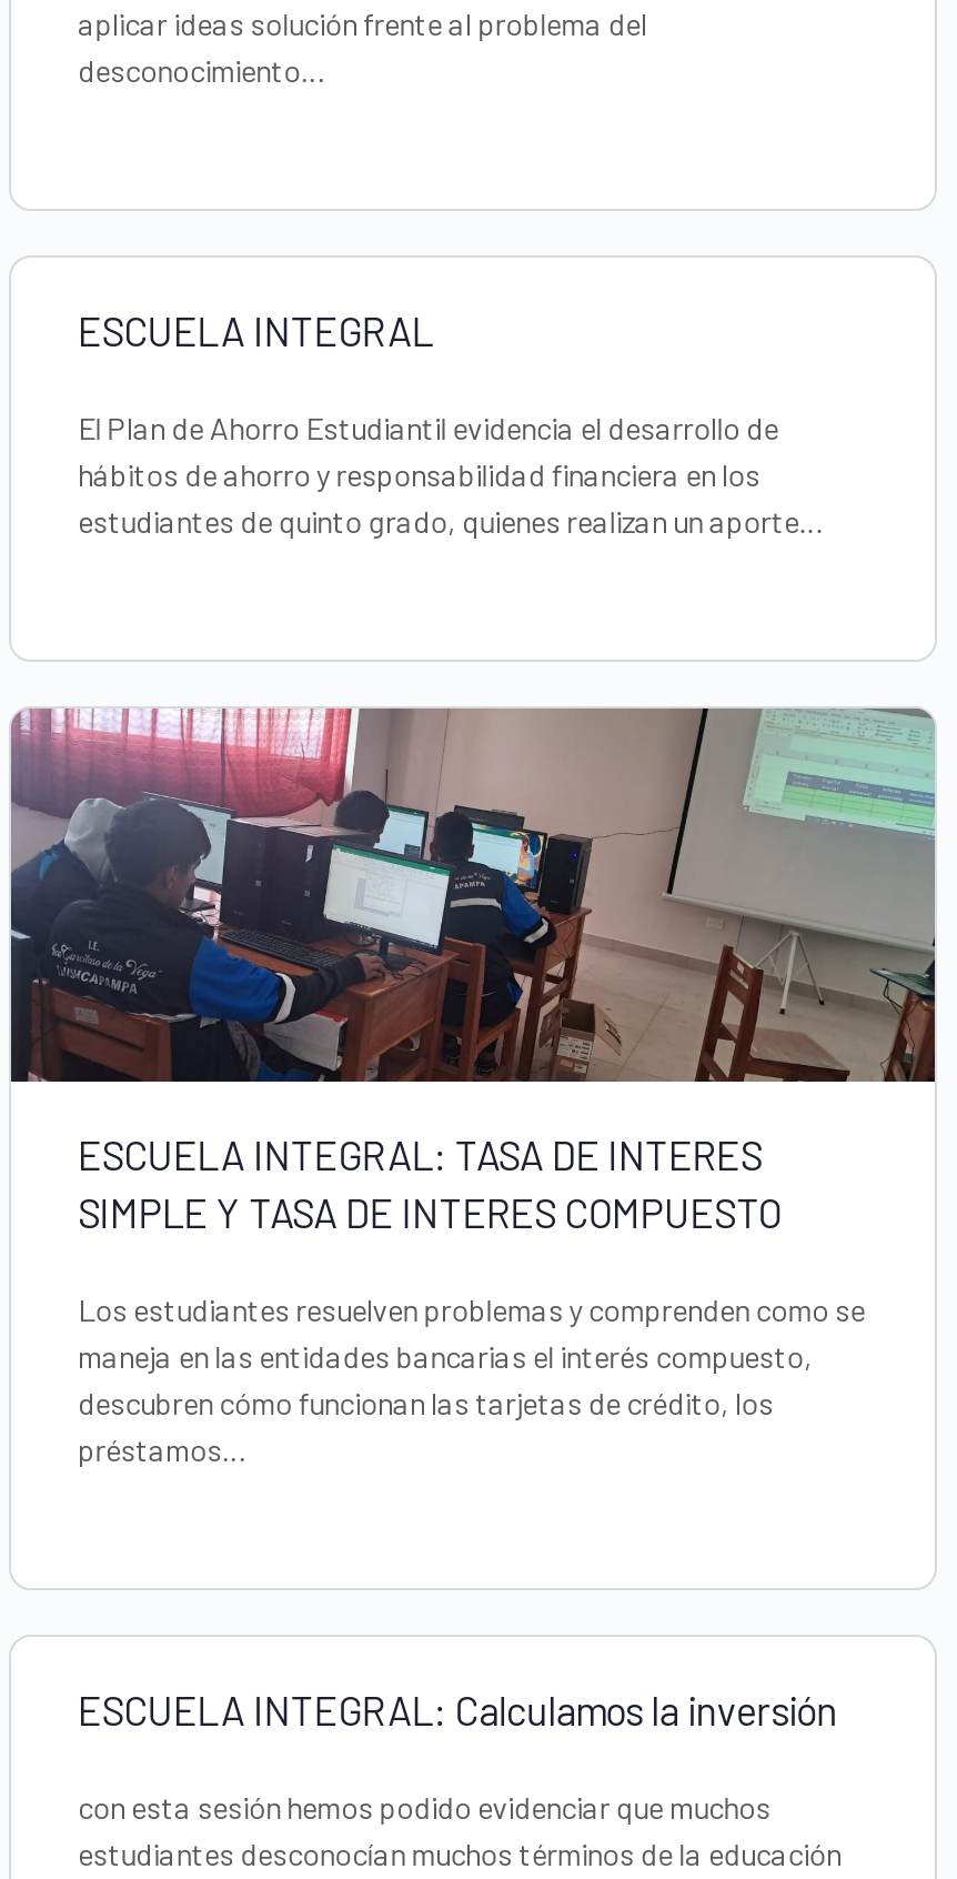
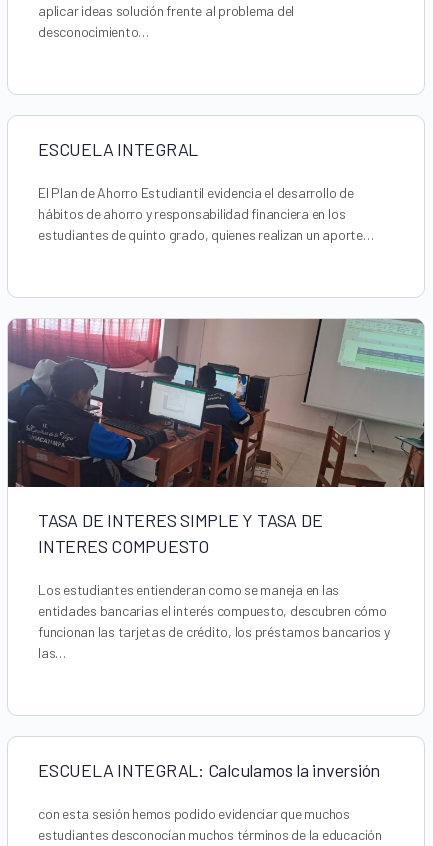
[78,1131,781,1238] ESCUELA INTEGRAL: TASA DE INTERES | SIMPLE Y TASA DE INTERES COMPUESTO -> [38,509,322,557] TASA DE INTERES SIMPLE Y TASA DE | INTERES COMPUESTO
[78,1291,865,1469] Los estudiantes resuelven problemas y comprenden como se | maneja en las entidades bancarias el interés compuesto, | descubren cómo funcionan las tarjetas de crédito, los | préstamos… -> [38,581,390,661] Los estudiantes entienderan como se maneja en las | entidades bancarias el interés compuesto, descubren cómo | funcionan las tarjetas de crédito, los préstamos bancarios y | las…

